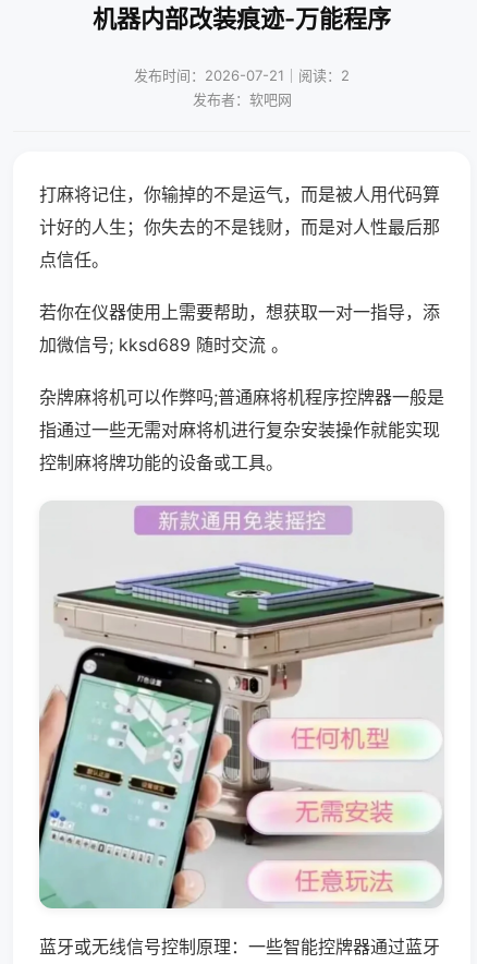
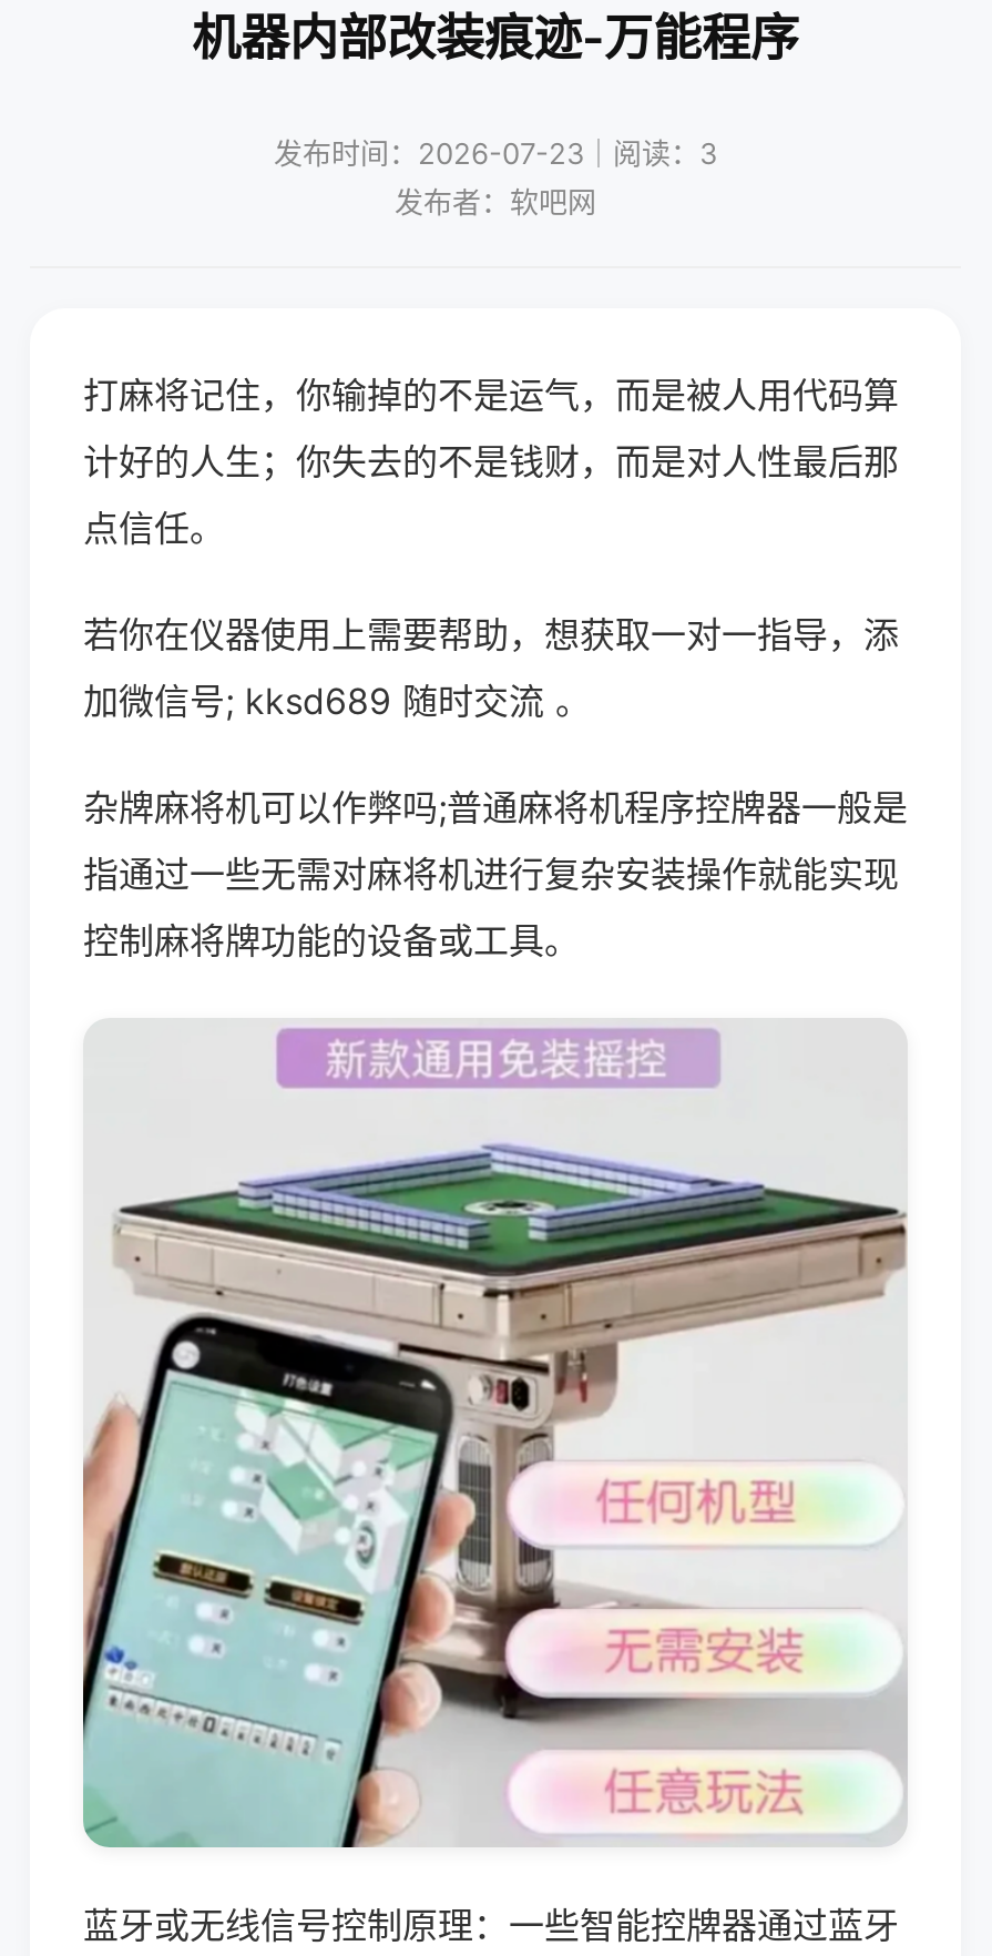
[134,67,350,84] 发布时间：2026-07-21｜阅读：2 -> [274,135,717,171] 发布时间：2026-07-23｜阅读：3

